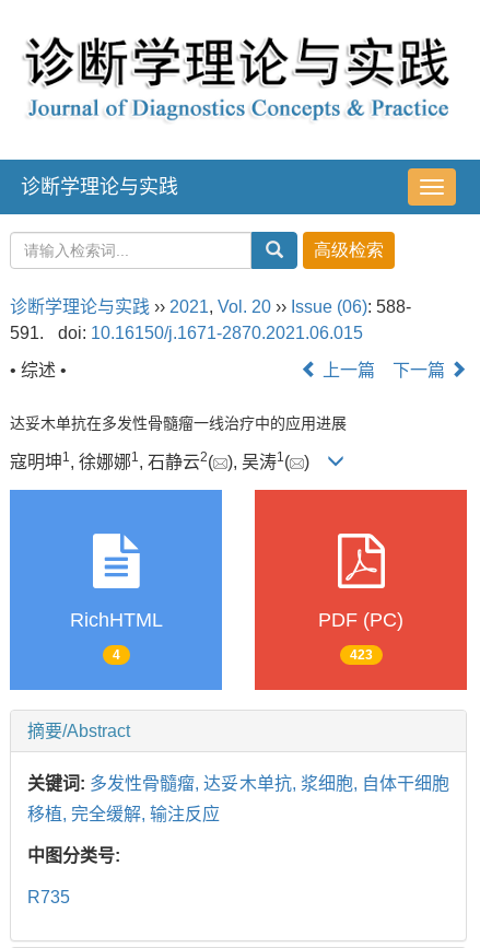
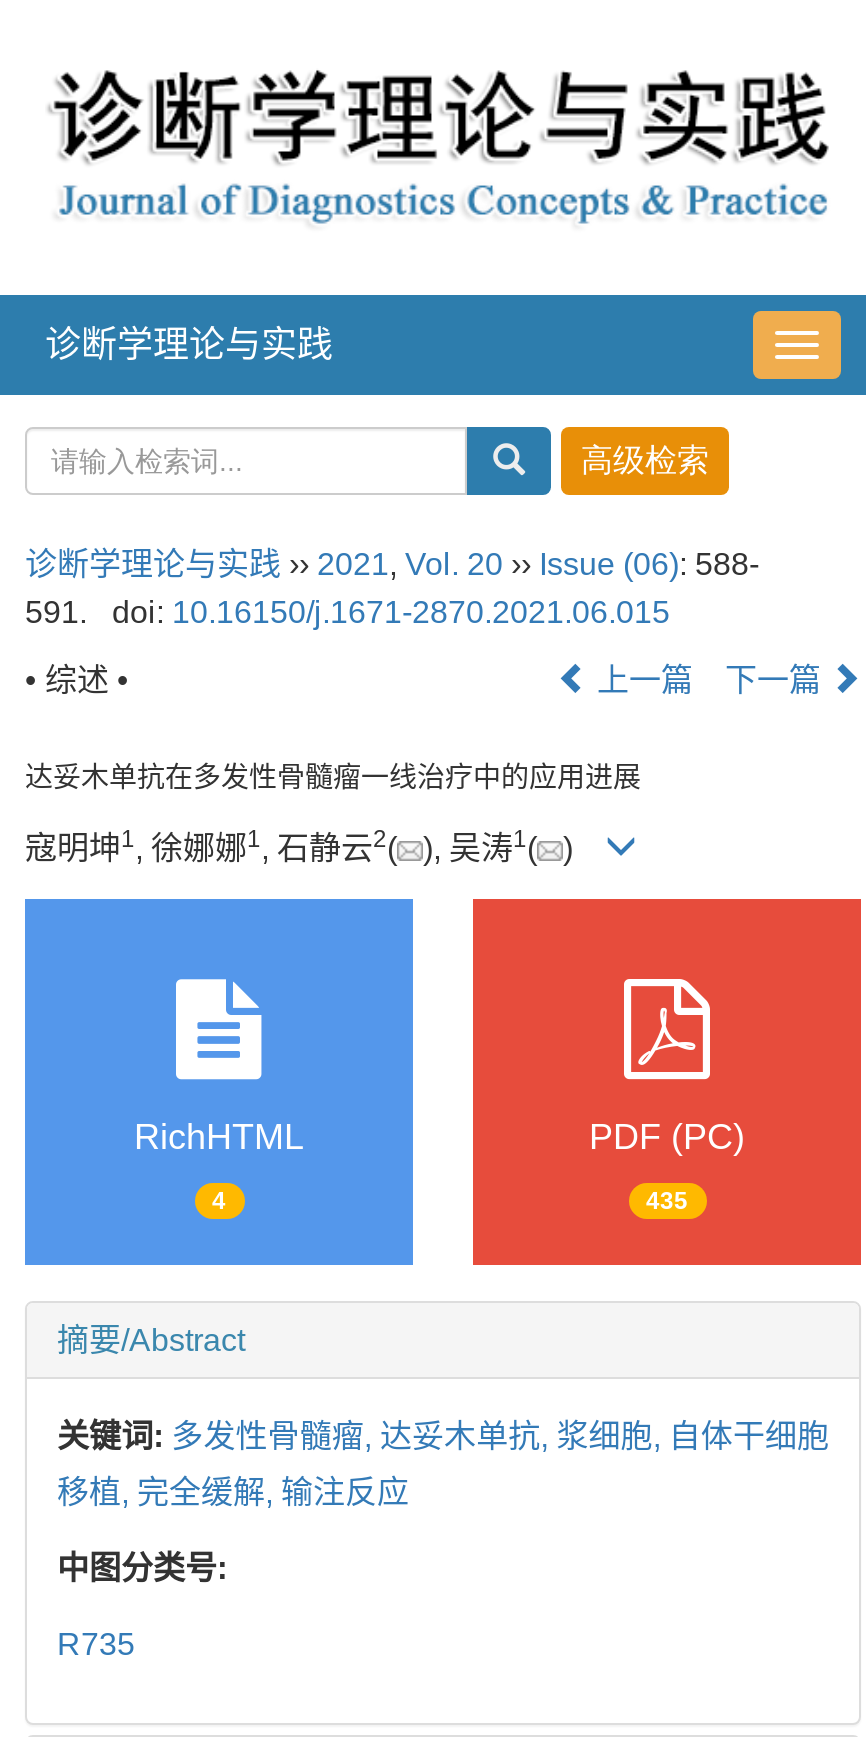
[349,648,372,663] 423 -> [646,1188,688,1216] 435

